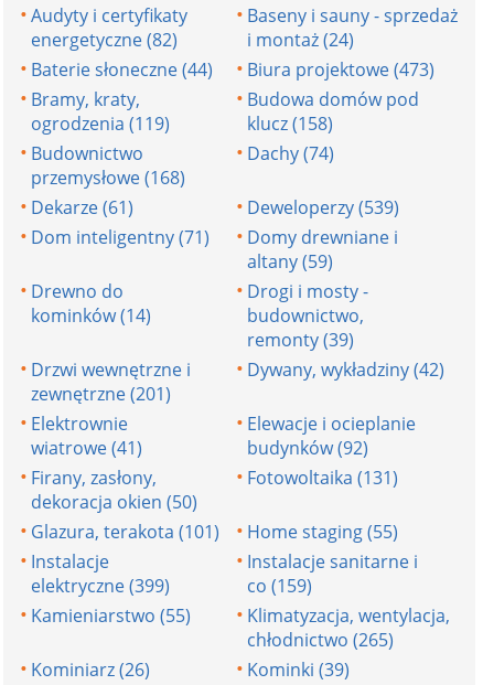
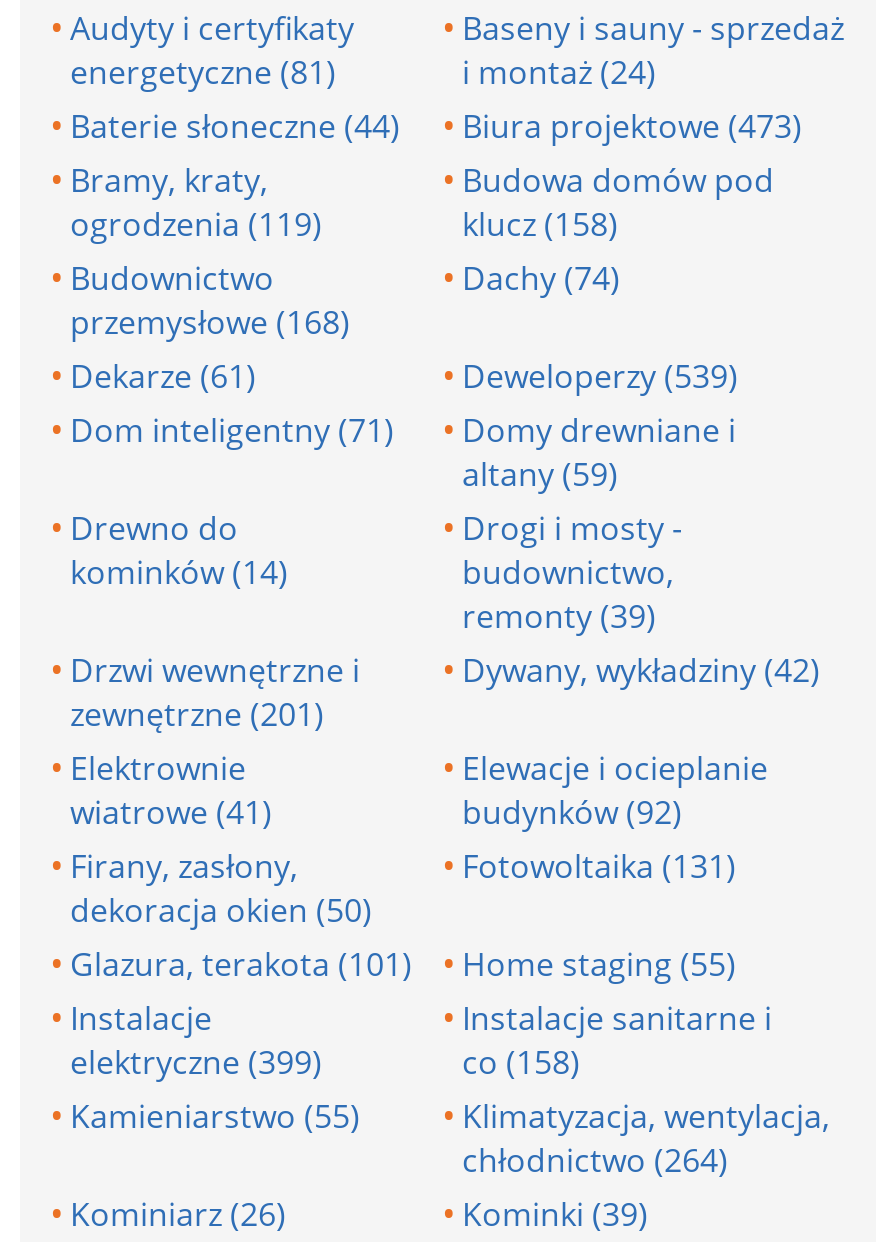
[31,28,178,52] energetyczne (82) -> [70,50,336,94] energetyczne (81)
[247,574,312,598] co (159) -> [462,1040,580,1084] co (158)
[247,628,394,652] chłodnictwo (265) -> [462,1138,728,1182] chłodnictwo (264)

